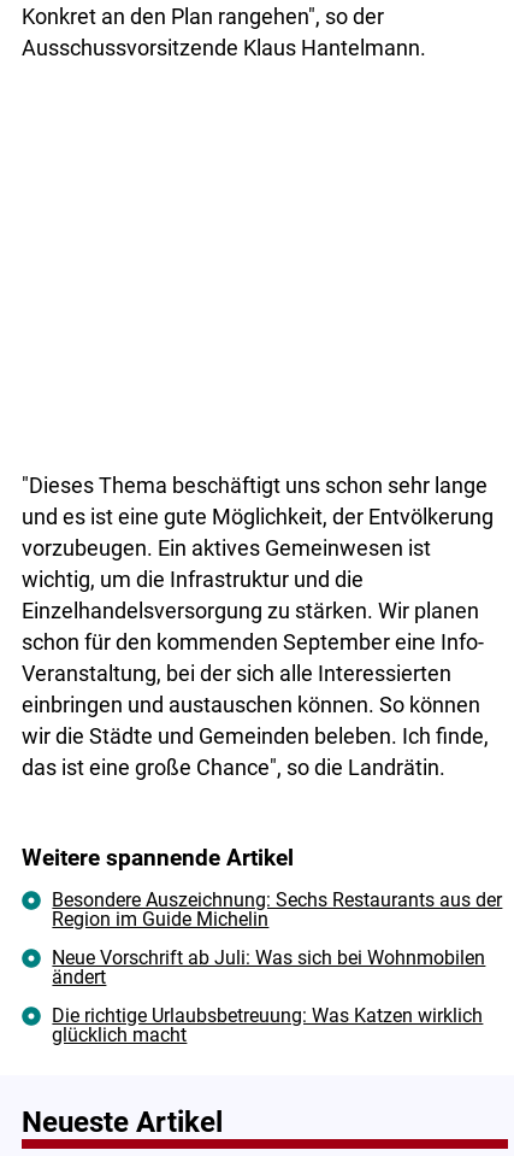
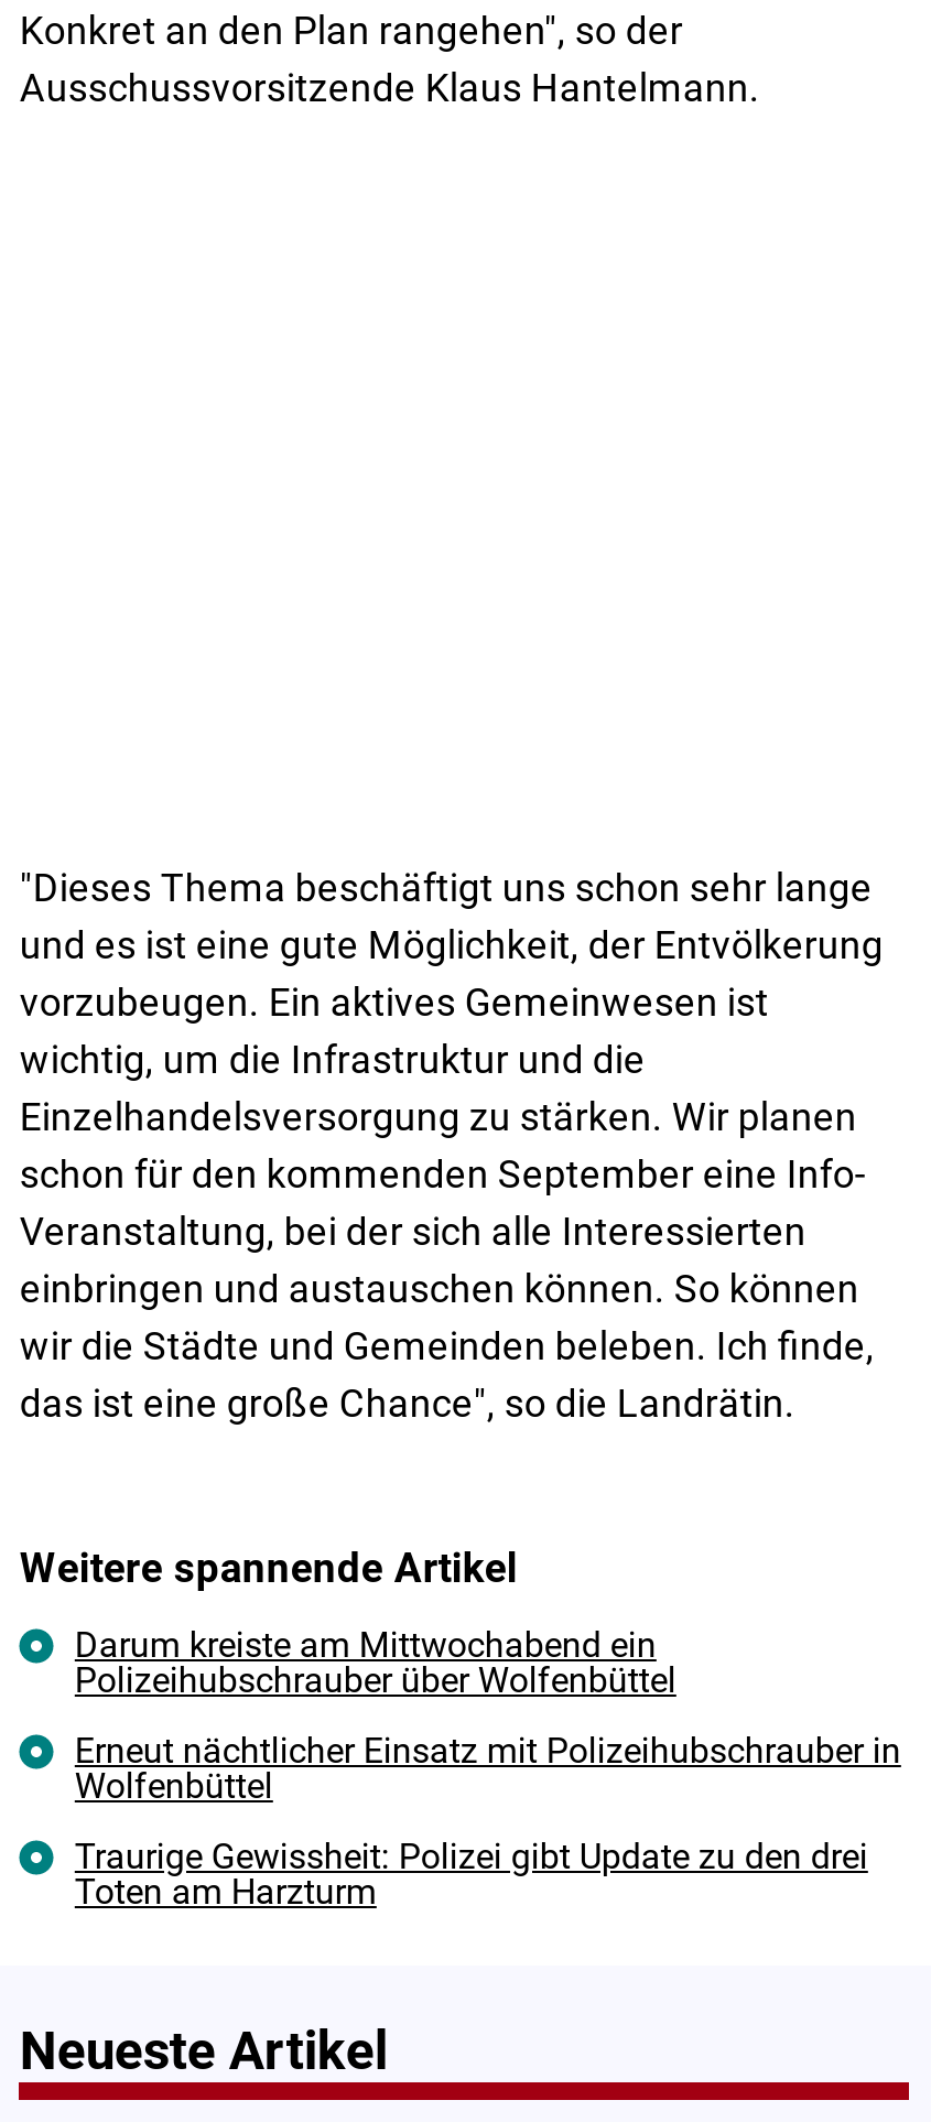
[52,889,502,931] Besondere Auszeichnung: Sechs Restaurants aus der | Region im Guide Michelin -> [75,1625,676,1702] Darum kreiste am Mittwochabend ein | Polizeihubschrauber über Wolfenbüttel
[52,947,486,989] Neue Vorschrift ab Juli: Was sich bei Wohnmobilen | ändert -> [75,1730,901,1808] Erneut nächtlicher Einsatz mit Polizeihubschrauber in | Wolfenbüttel
[52,1004,483,1047] Die richtige Urlaubsbetreuung: Was Katzen wirklich | glücklich macht -> [75,1836,868,1913] Traurige Gewissheit: Polizei gibt Update zu den drei | Toten am Harzturm

